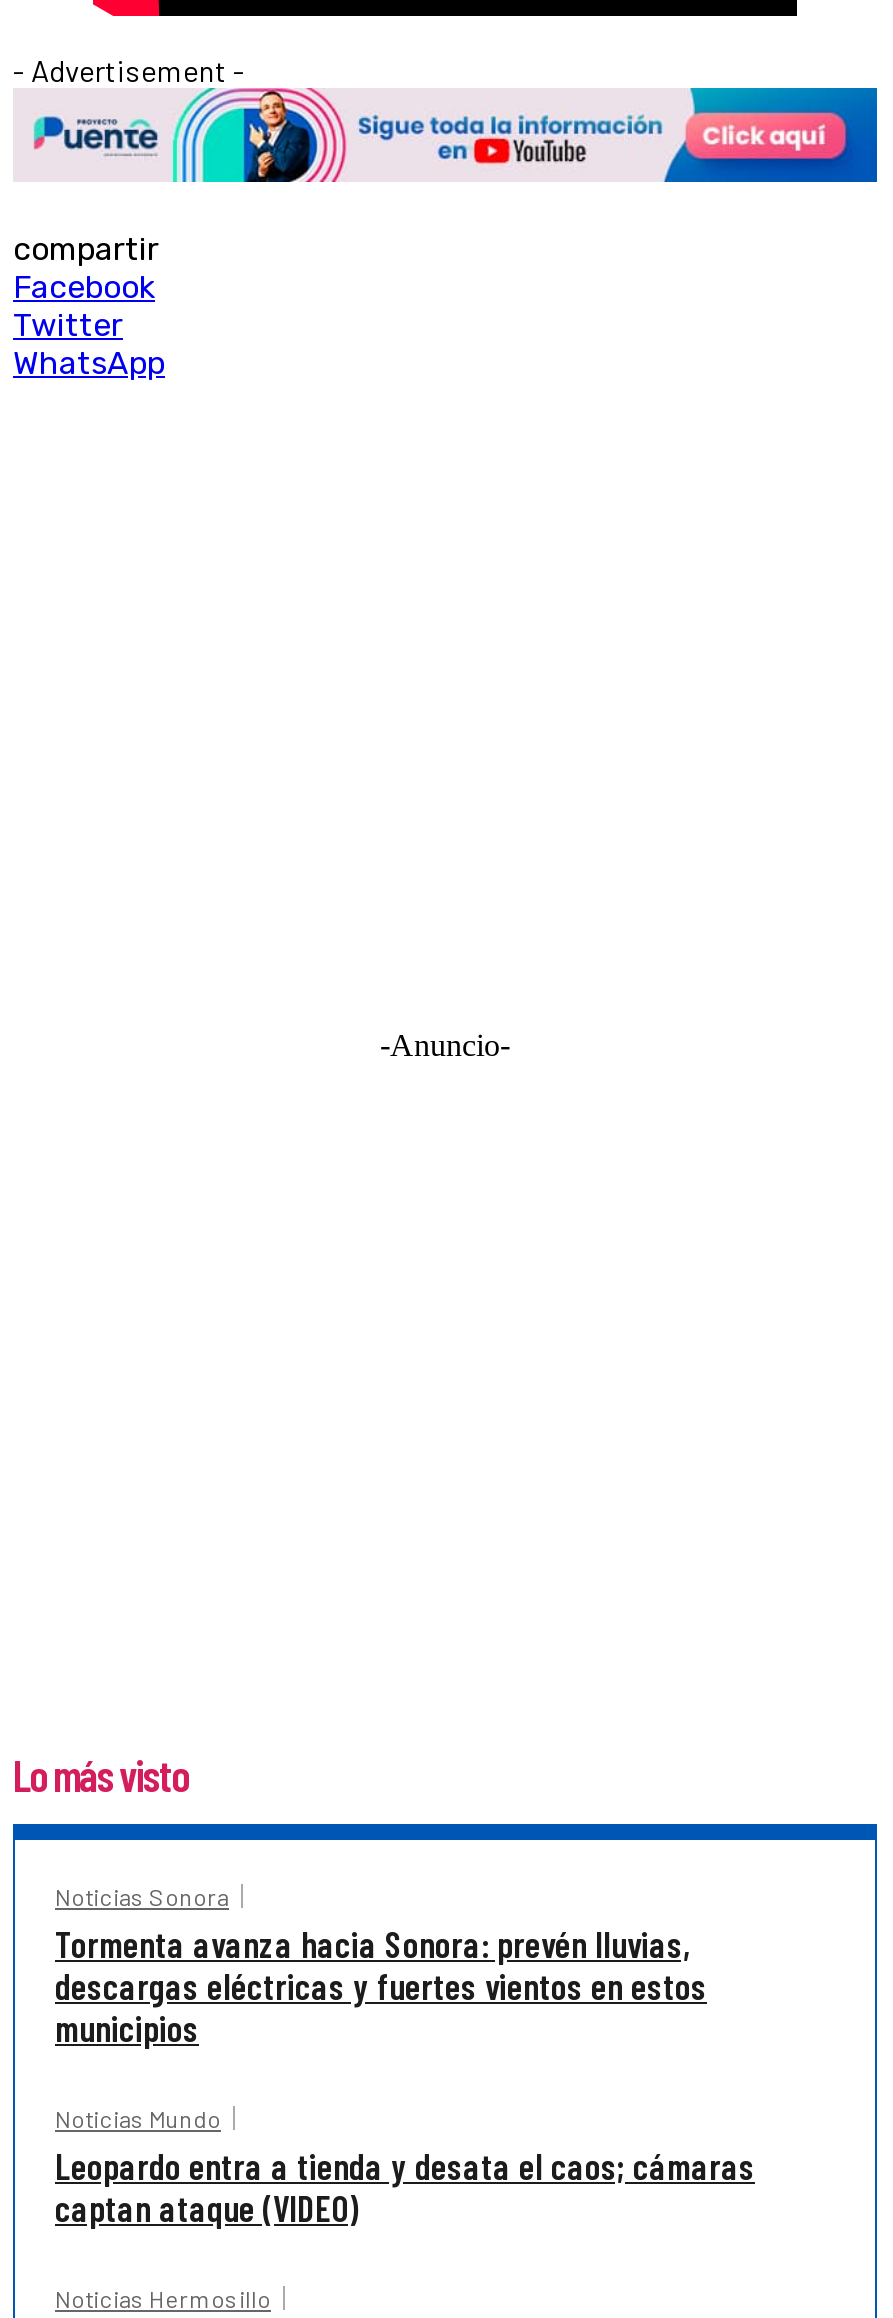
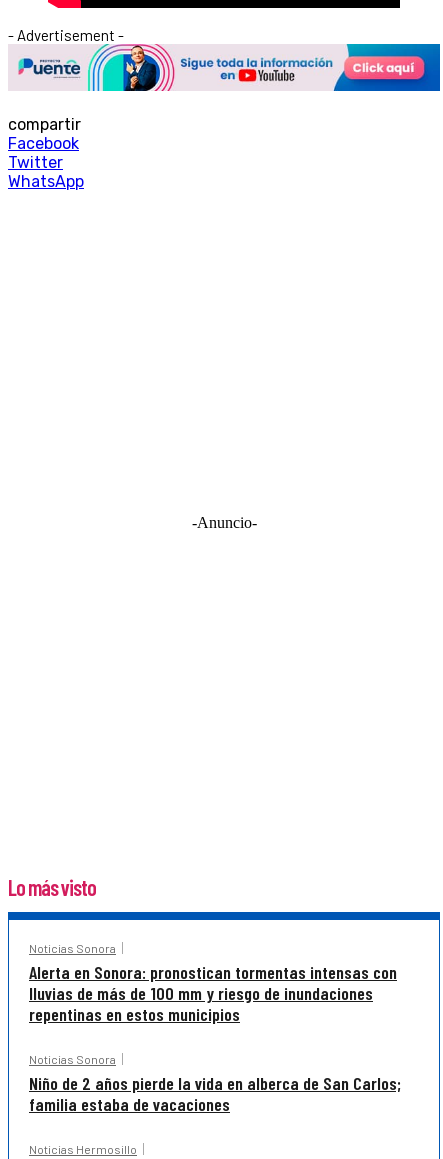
[55,1922,707,2050] Tormenta avanza hacia Sonora: prevén lluvias, | descargas eléctricas y fuertes vientos en estos | municipios -> [29,961,397,1025] Alerta en Sonora: pronostican tormentas intensas con | lluvias de más de 100 mm y riesgo de inundaciones | repentinas en estos municipios
[55,2104,755,2230] Noticias Mundo | Leopardo entra a tienda y desata el caos; cámaras | captan ataque (VIDEO) -> [29,1052,401,1115] Noticias Sonora | Niño de 2 años pierde la vida en alberca de San Carlos; | familia estaba de vacaciones

